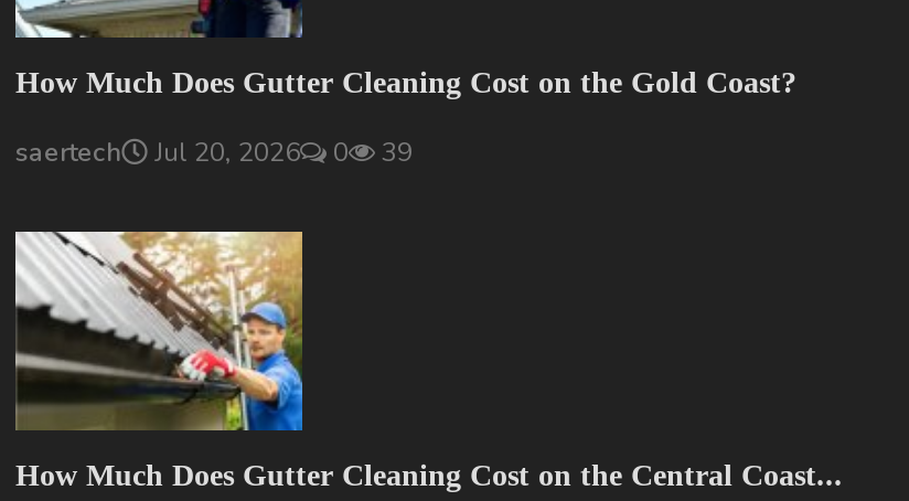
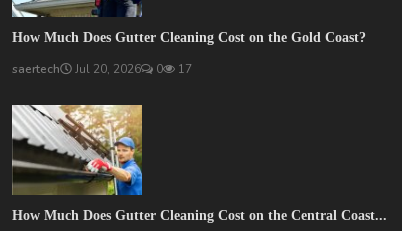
[15,134,413,169] saertech Jul 20, 2026 0 39 -> [12,61,192,77] saertech Jul 20, 2026 0 17

